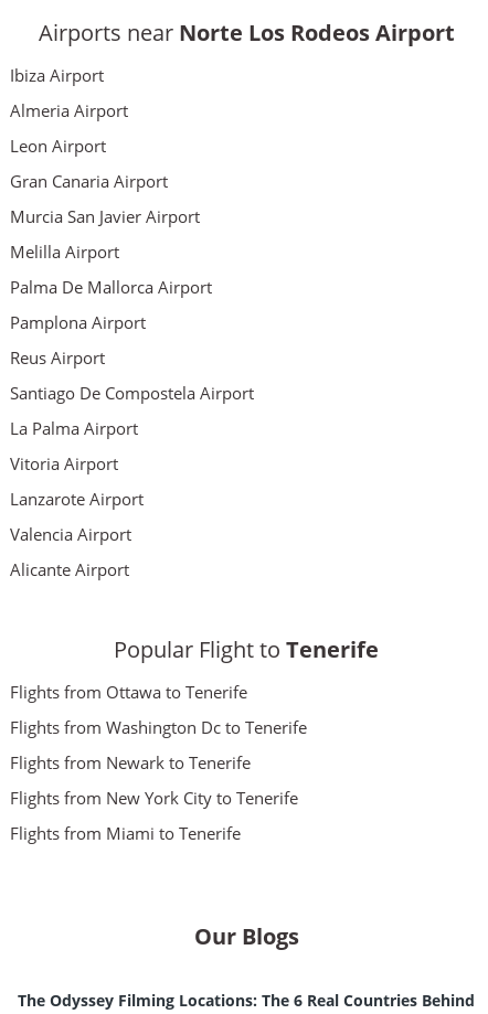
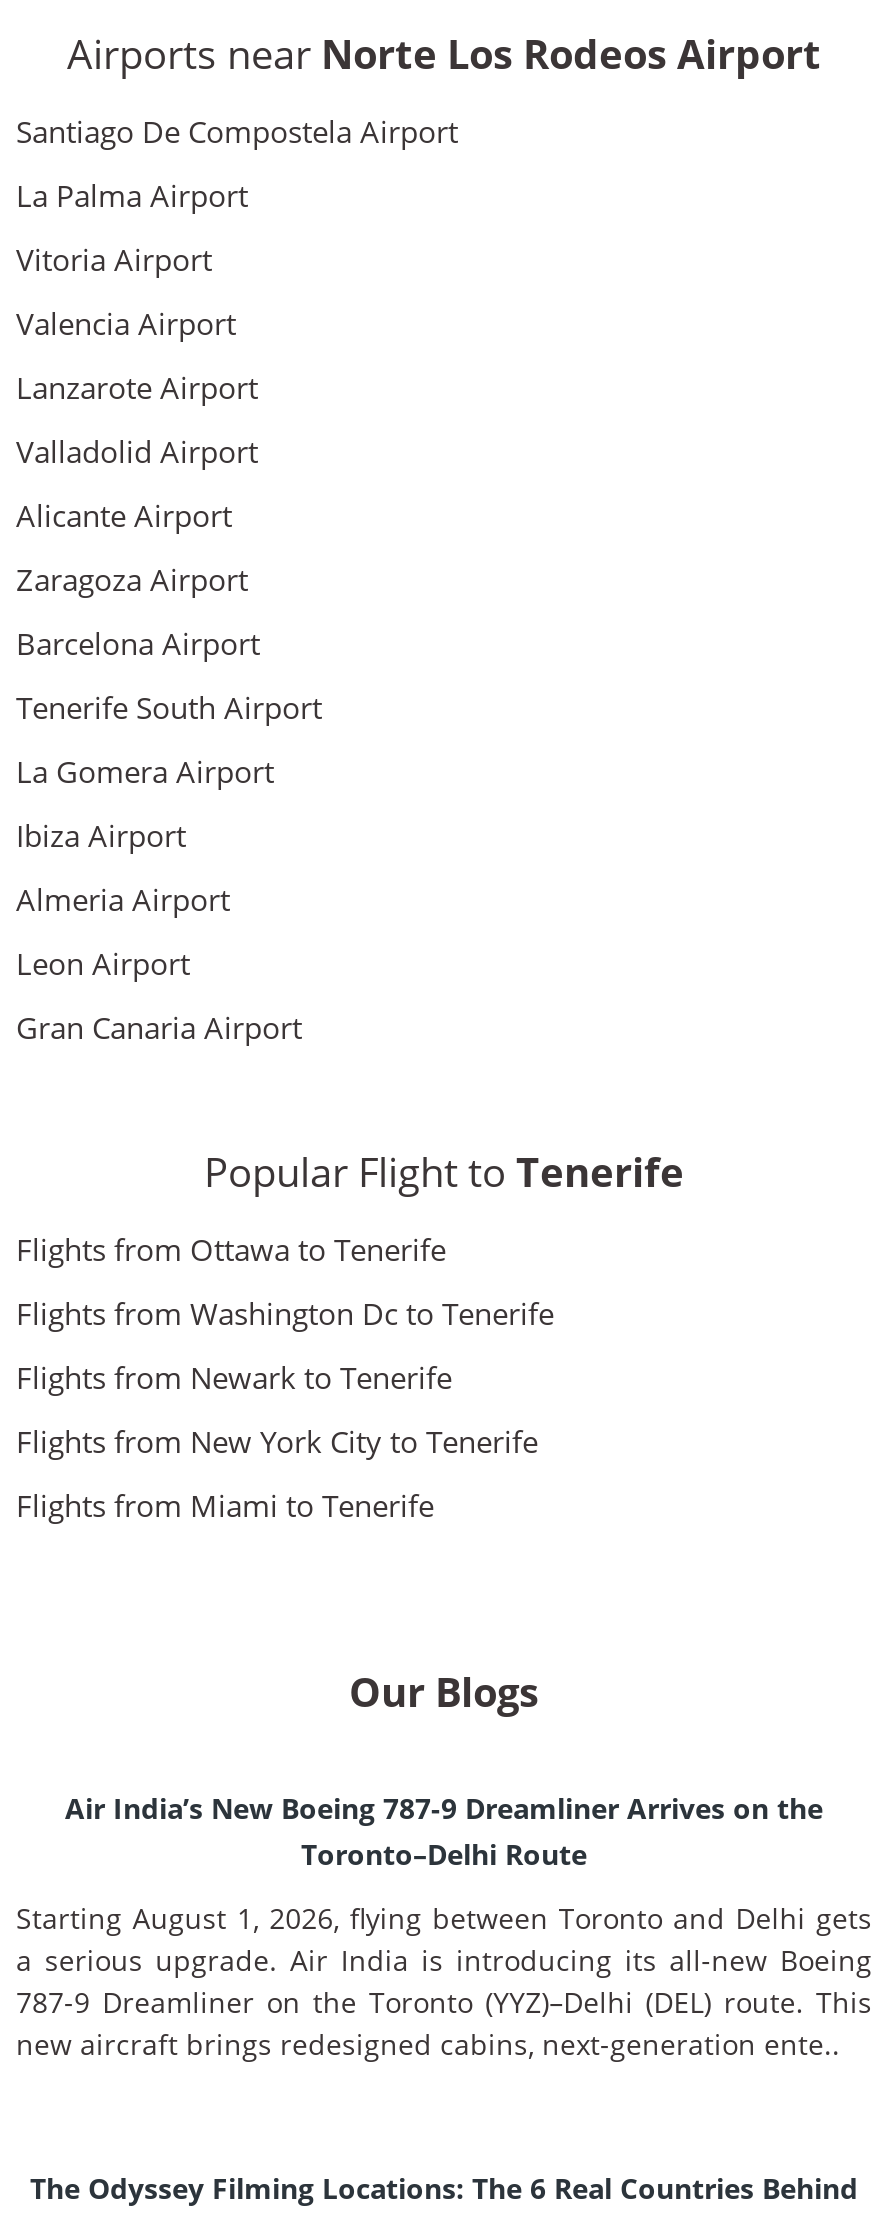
none -> [16,432,322,792] Valladolid Airport | Zaragoza Airport | Barcelona Airport | Tenerife South Airport | La Gomera Airport
moved [10,64,168,192] -> [16,816,302,1048]: Ibiza Airport | Almeria Airport | Leon Airport | Gran Canaria Airport
[10,206,212,369] Murcia San Javier Airport | Melilla Airport | Palma De Mallorca Airport | Pamplona Airport | Reus Airport -> none
moved [10,382,254,581] -> [16,112,458,536]: Santiago De Compostela Airport | La Palma Airport | Vitoria Airport | Lanzarote Airport | Valencia Airport | Alicante Airport
none -> [16,1790,872,2064] Air India’s New Boeing 787-9 Dreamliner Arrives on the | Toronto–Delhi Route | Starting August 1, 2026, flying between Toronto and Delhi gets | a serious upgrade. Air India is introducing its all-new Boeing | 787-9 Dreamliner on the Toronto (YYZ)–Delhi (DEL) route. This | new aircraft brings redesigned cabins, next-generation ente..

